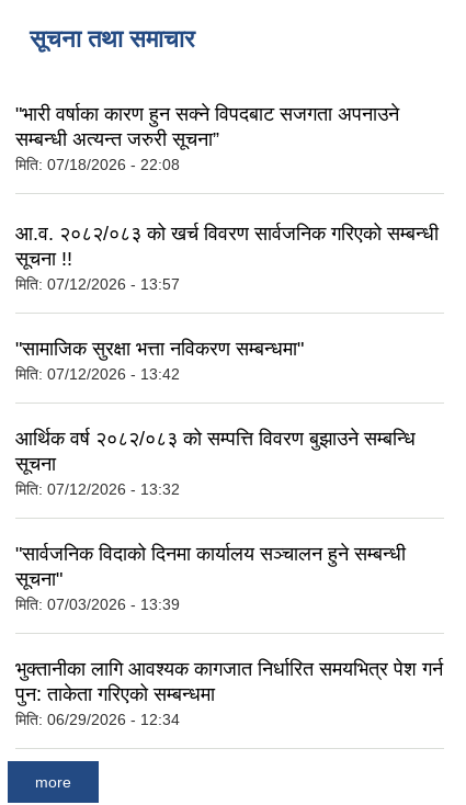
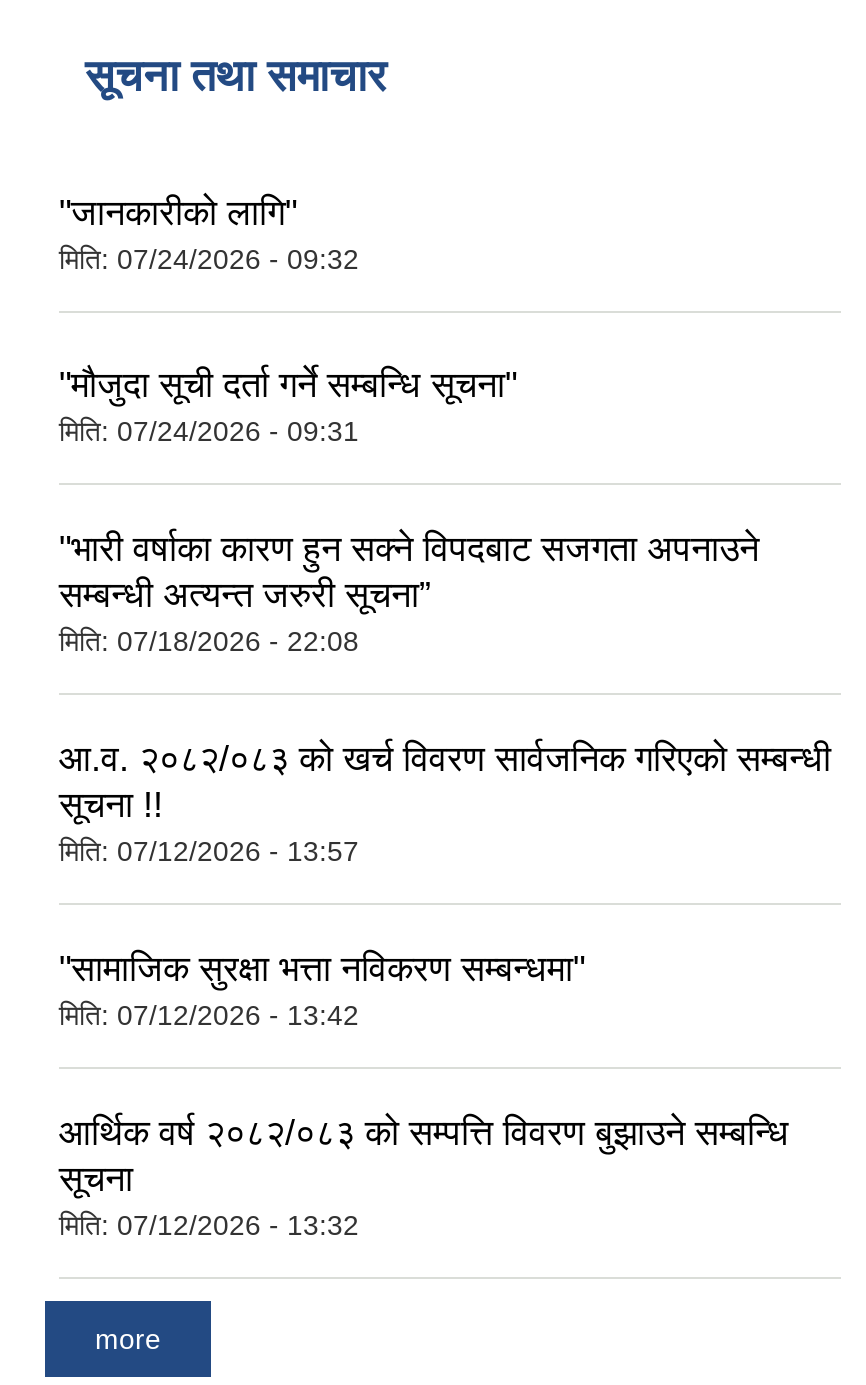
none -> [59,192,517,447] "जानकारीको लागि" | मिति: 07/24/2026 - 09:32 | "मौजुदा सूची दर्ता गर्ने सम्बन्धि सूचना" | मिति: 07/24/2026 - 09:31
moved [15,103,399,173] -> [59,529,759,657]: "भारी वर्षाका कारण हुन सक्ने विपदबाट सजगता अपनाउने | सम्बन्धी अत्यन्त जरुरी सूचना” | मिति: 07/18/2026 - 22:08
moved [15,223,439,498] -> [59,739,831,1241]: आ.व. २०८२/०८३ को खर्च विवरण सार्वजनिक गरिएको सम्बन्धी | सूचना !! | मिति: 07/12/2026 - 13:57 | "सामाजिक सुरक्षा भत्ता नविकरण सम्बन्धमा" | मिति: 07/12/2026 - 13:42 | आर्थिक वर्ष २०८२/०८३ को सम्पत्ति विवरण बुझाउने सम्बन्धि | सूचना | मिति: 07/12/2026 - 13:32
[15,543,443,728] "सार्वजनिक विदाको दिनमा कार्यालय सञ्चालन हुने सम्बन्धी | सूचना" | मिति: 07/03/2026 - 13:39 | भुक्तानीका लागि आवश्यक कागजात निर्धारित समयभित्र पेश गर्न | पुन: ताकेता गरिएको सम्बन्धमा | मिति: 06/29/2026 - 12:34 -> none

